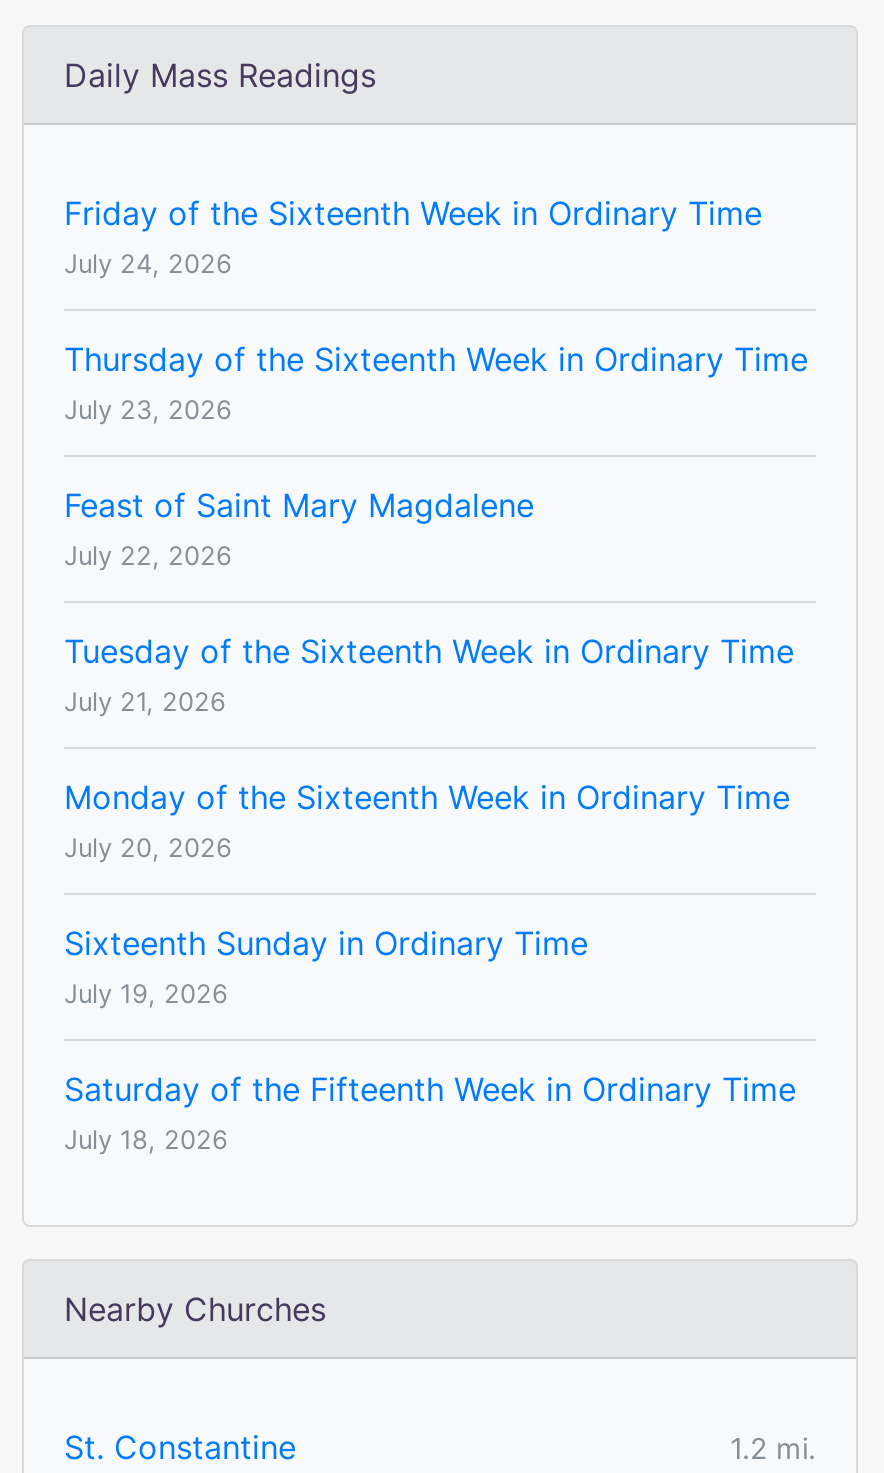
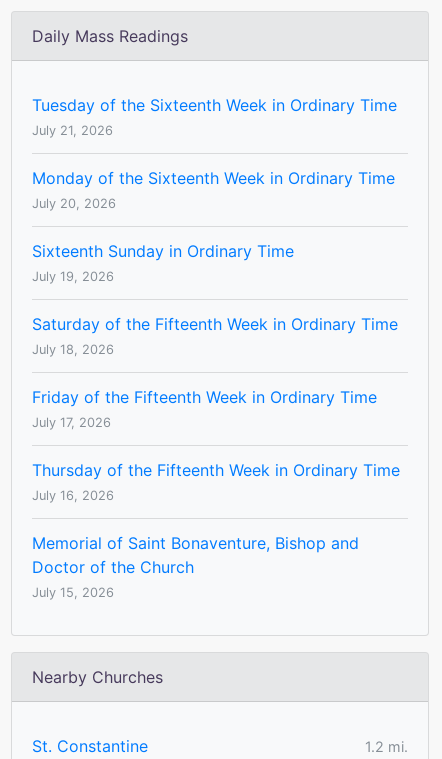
[64,193,808,571] Friday of the Sixteenth Week in Ordinary Time | July 24, 2026 | Thursday of the Sixteenth Week in Ordinary Time | July 23, 2026 | Feast of Saint Mary Magdalene | July 22, 2026 -> none
moved [64,631,796,1155] -> [32,95,398,357]: Tuesday of the Sixteenth Week in Ordinary Time | July 21, 2026 | Monday of the Sixteenth Week in Ordinary Time | July 20, 2026 | Sixteenth Sunday in Ordinary Time | July 19, 2026 | Saturday of the Fifteenth Week in Ordinary Time | July 18, 2026
none -> [32,387,400,600] Friday of the Fifteenth Week in Ordinary Time | July 17, 2026 | Thursday of the Fifteenth Week in Ordinary Time | July 16, 2026 | Memorial of Saint Bonaventure, Bishop and | Doctor of the Church | July 15, 2026

